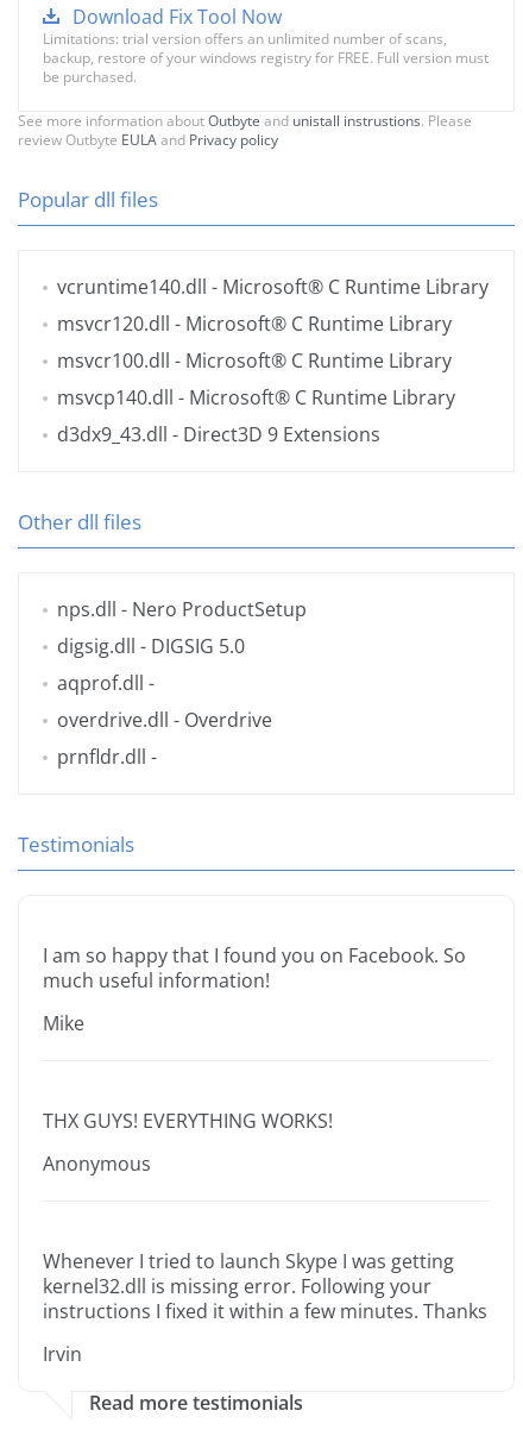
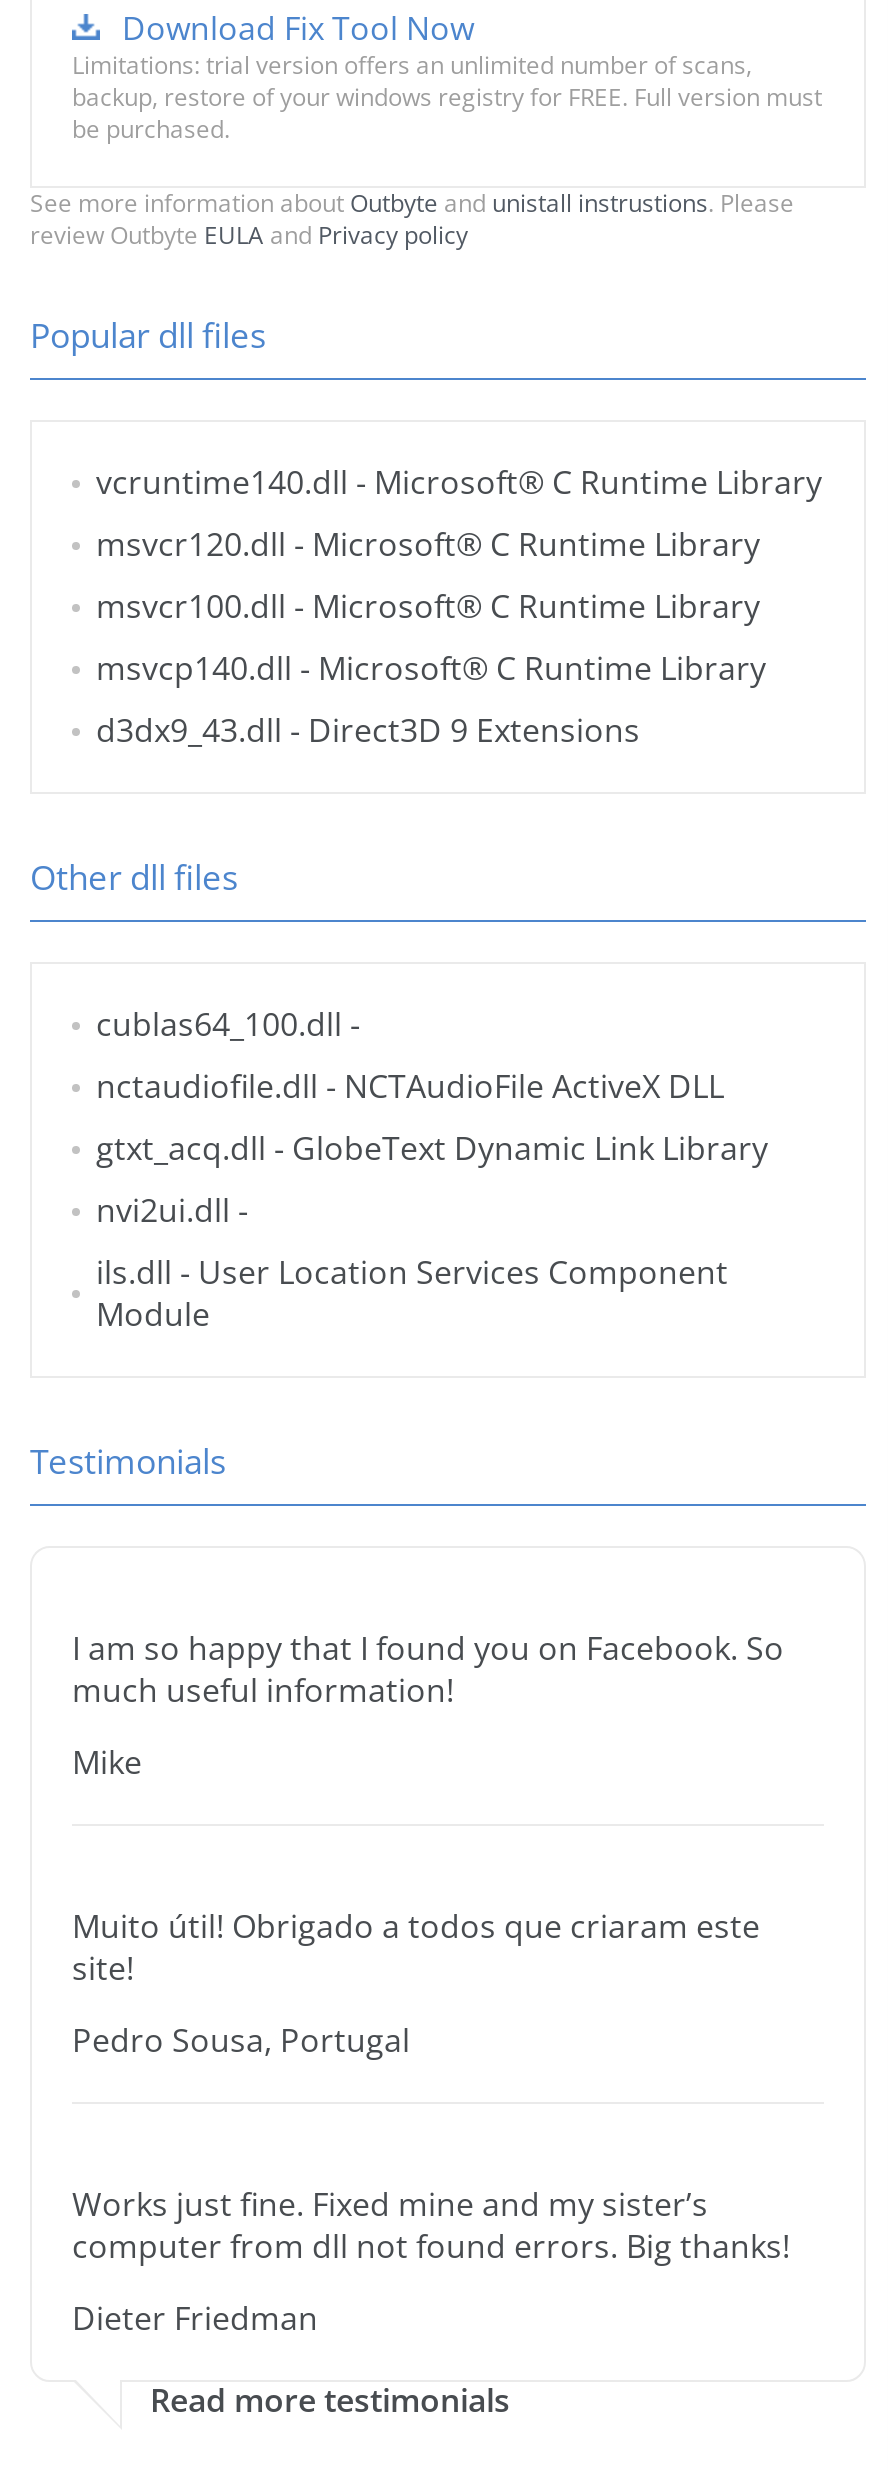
[57,596,307,770] nps.dll - Nero ProductSetup | digsig.dll - DIGSIG 5.0 | aqprof.dll - | overdrive.dll - Overdrive | prnfldr.dll - -> [96,1002,768,1336] cublas64_100.dll - | nctaudiofile.dll - NCTAudioFile ActiveX DLL | gtxt_acq.dll - GlobeText Dynamic Link Library | nvi2ui.dll - | ils.dll - User Location Services Component | Module
[43,1108,333,1134] THX GUYS! EVERYTHING WORKS! -> [72,1904,760,1990] Muito útil! Obrigado a todos que criaram este | site!
[43,1151,151,1177] Anonymous -> [72,2018,410,2062] Pedro Sousa, Portugal
[43,1248,487,1324] Whenever I tried to launch Skype I was getting | kernel32.dll is missing error. Following your | instructions I fixed it within a few minutes. Thanks -> [72,2182,790,2268] Works just fine. Fixed mine and my sister’s | computer from dll not found errors. Big thanks!
[43,1341,82,1367] Irvin -> [72,2296,318,2340] Dieter Friedman

